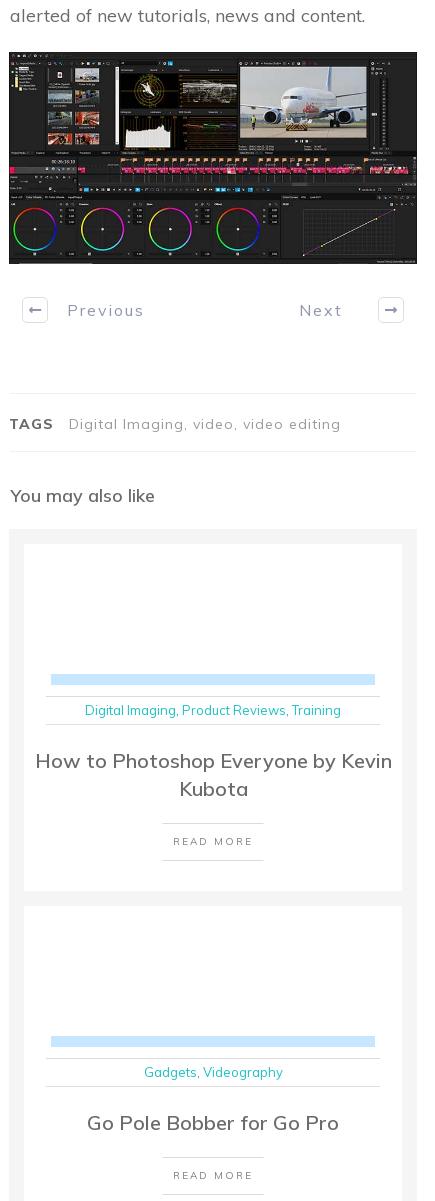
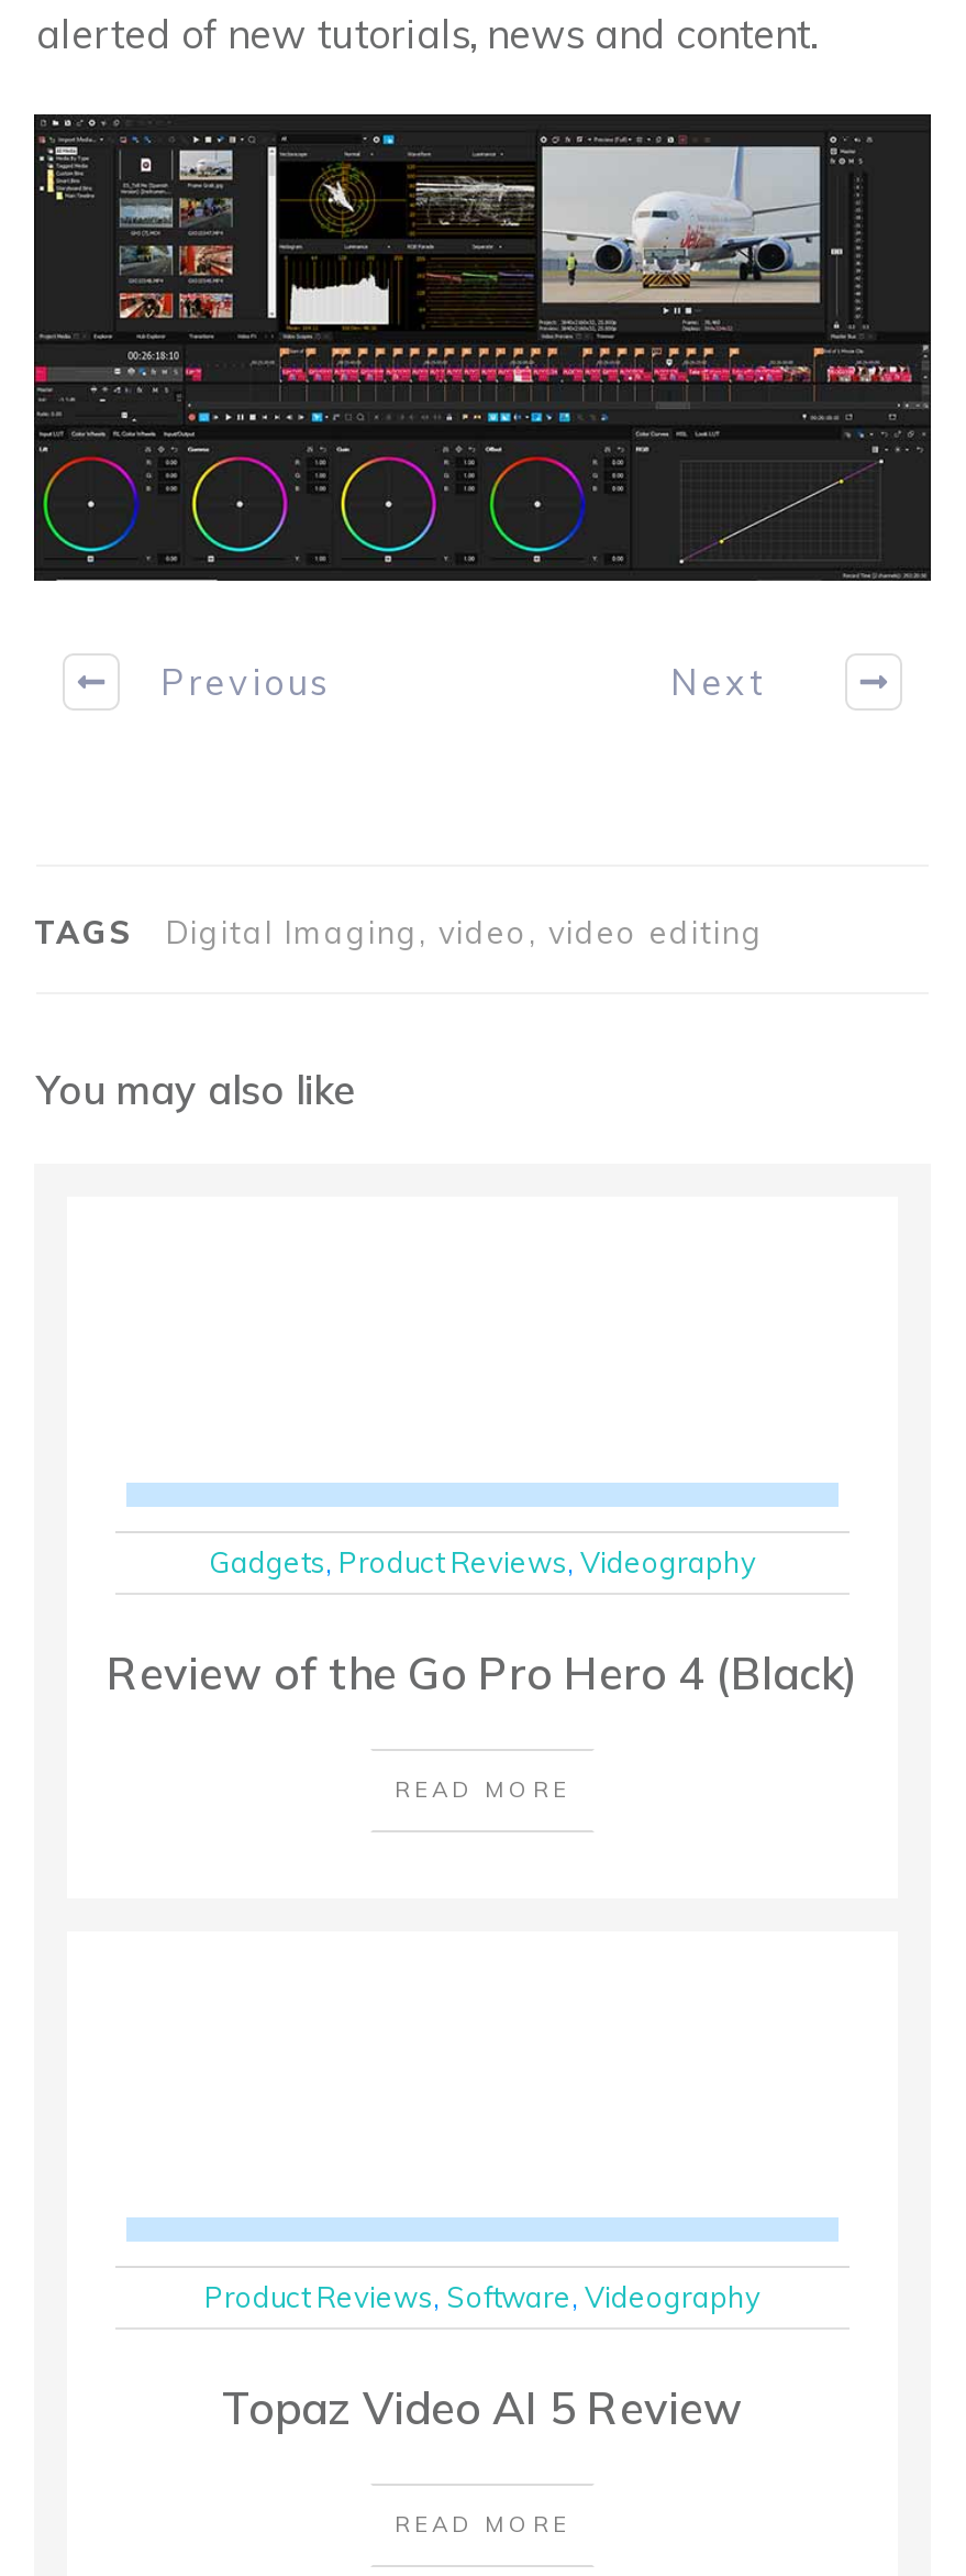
[85,702,341,718] Digital Imaging, Product Reviews, Training -> [209,1545,756,1580] Gadgets, Product Reviews, Videography
[34,748,391,801] How to Photoshop Everyone by Kevin | Kubota -> [107,1646,858,1701] Review of the Go Pro Hero 4 (Black)
[143,1064,282,1080] Gadgets, Videography -> [204,2280,760,2315] Product Reviews, Software, Videography
[87,1110,339,1135] Go Pole Bobber for Go Pro -> [222,2381,743,2436] Topaz Video AI 5 Review

